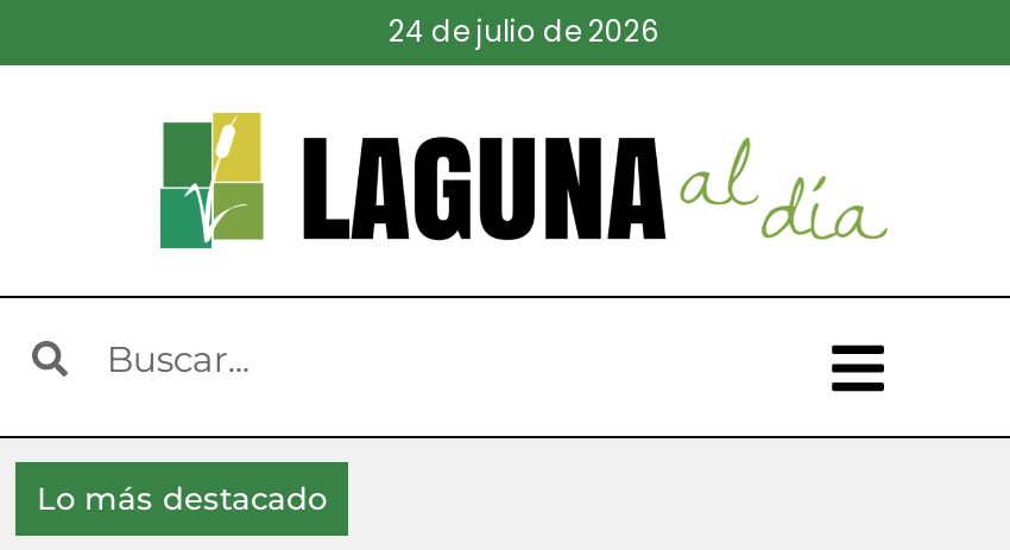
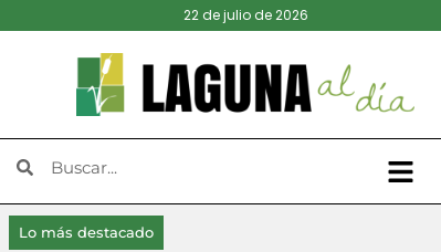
[389,11,659,51] 24 de julio de 2026 -> [183,6,308,24] 22 de julio de 2026

